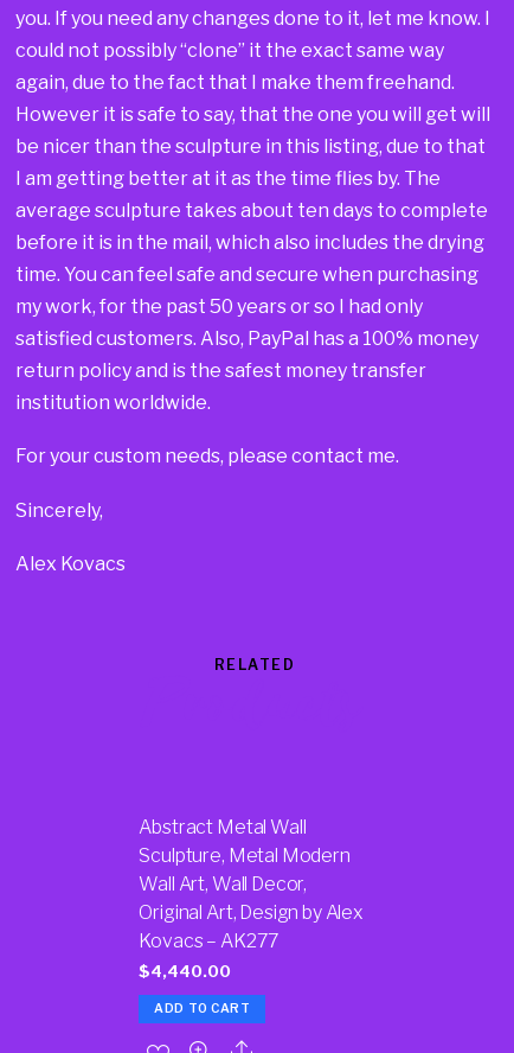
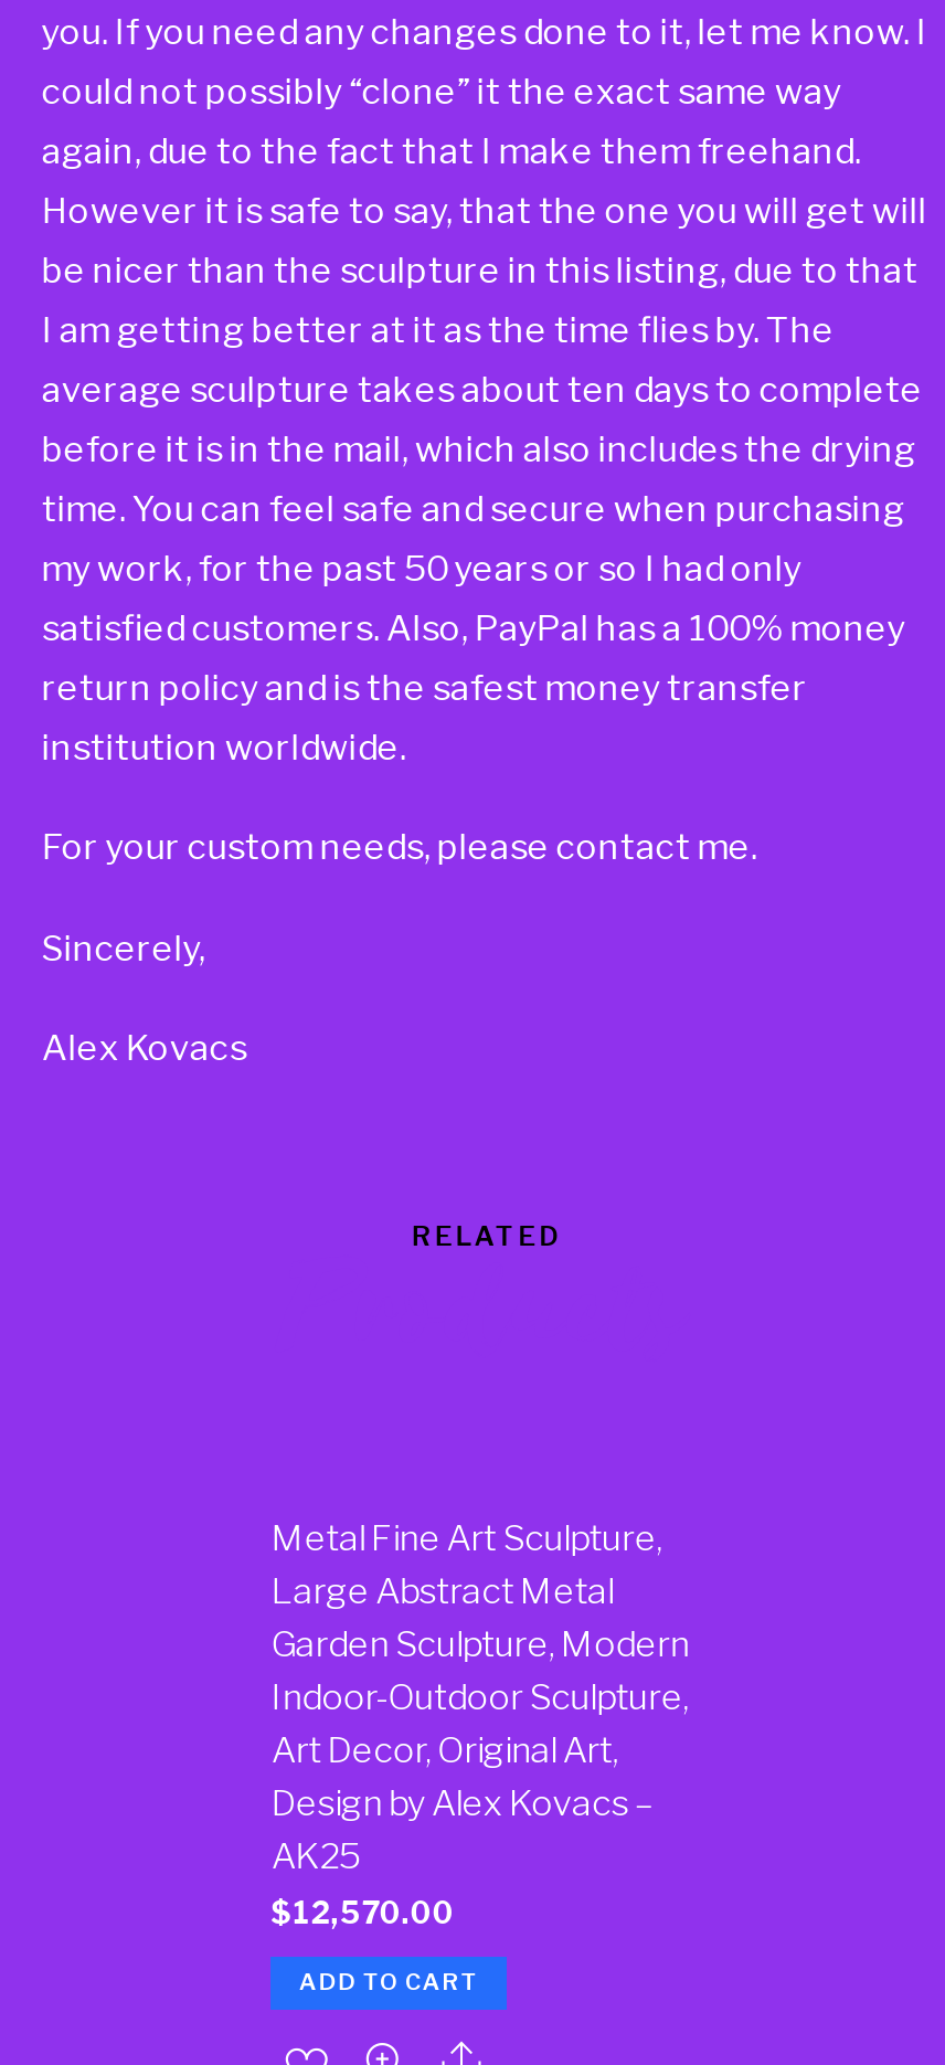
[139,815,364,952] Abstract Metal Wall | Sculpture, Metal Modern | Wall Art, Wall Decor, | Original Art, Design by Alex | Kovacs – AK277 -> [271,1516,689,1876] Metal Fine Art Sculpture, | Large Abstract Metal | Garden Sculpture, Modern | Indoor-Outdoor Sculpture, | Art Decor, Original Art, | Design by Alex Kovacs – | AK25
[139,962,231,981] $4,440.00 -> [271,1896,455,1931] $12,570.00

